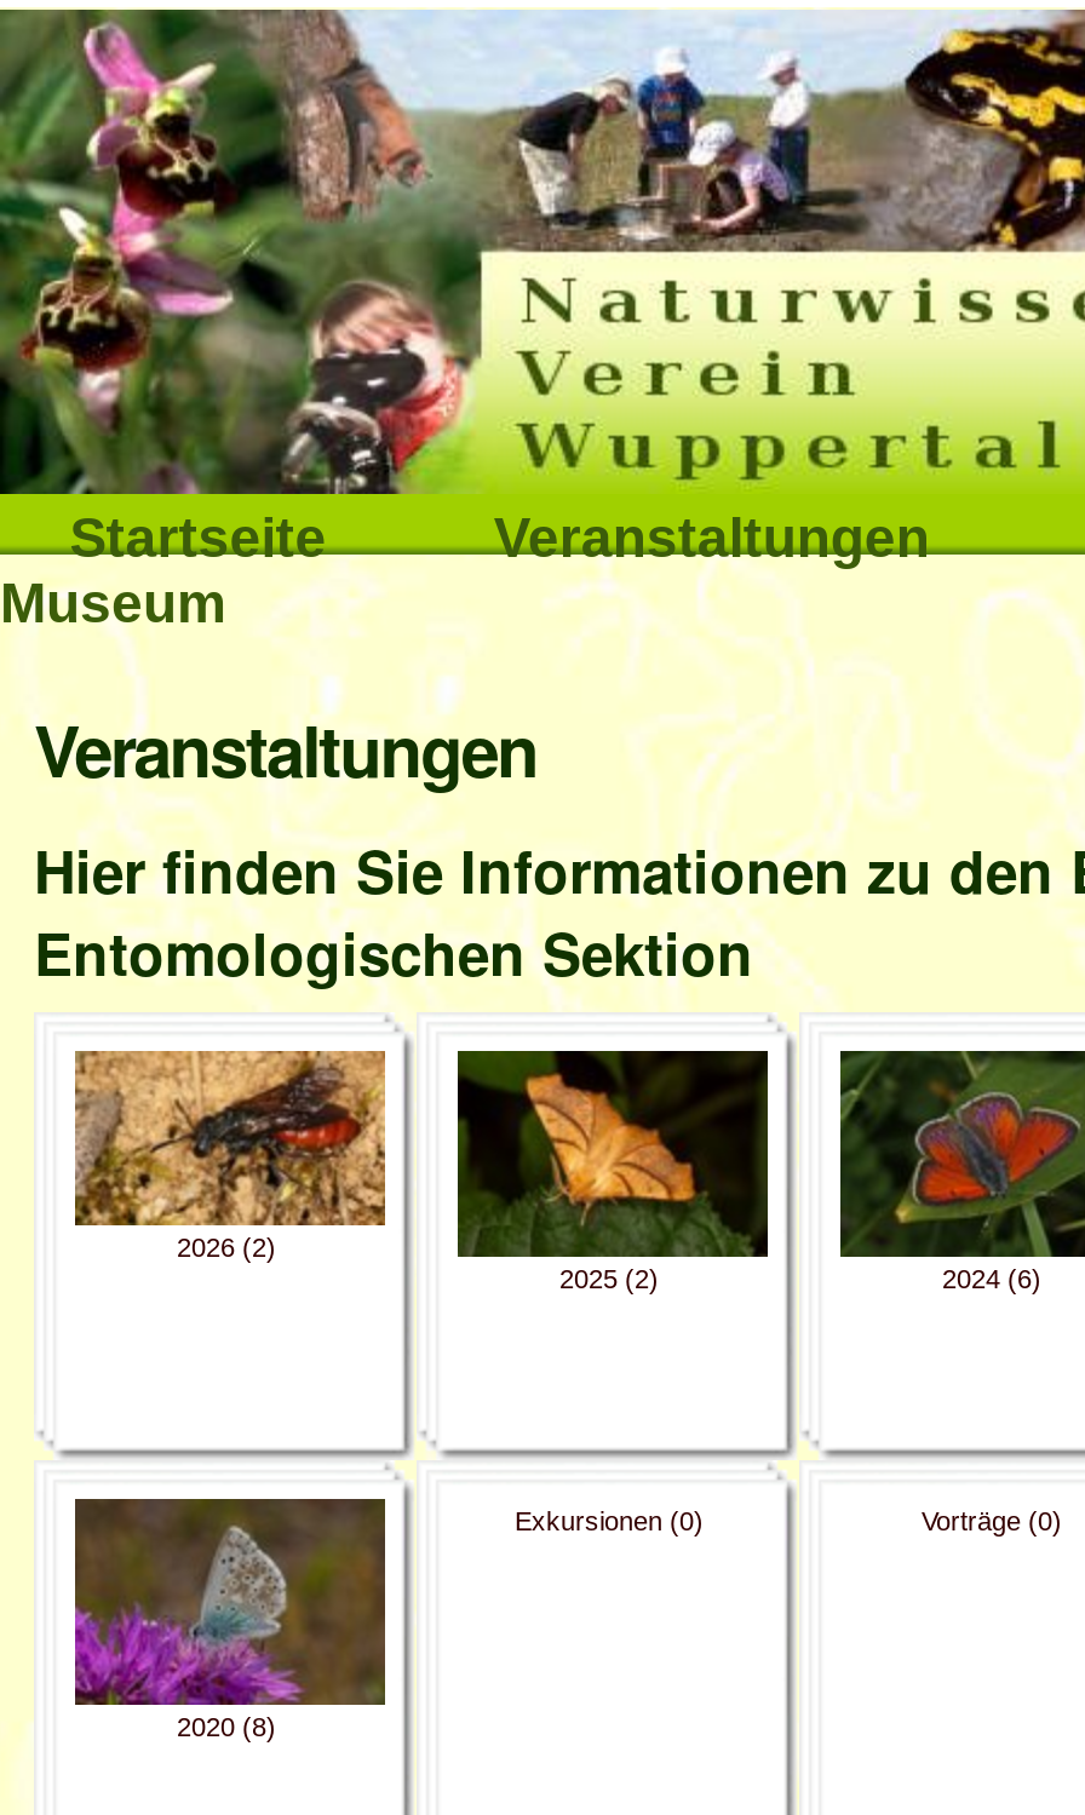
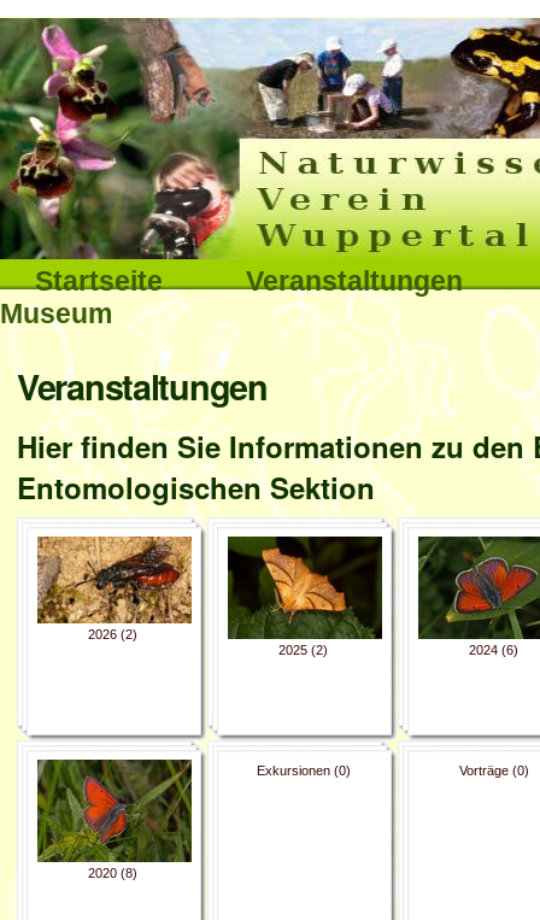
[73,1499,385,1707] [image] -> [36,760,192,863] [image]

